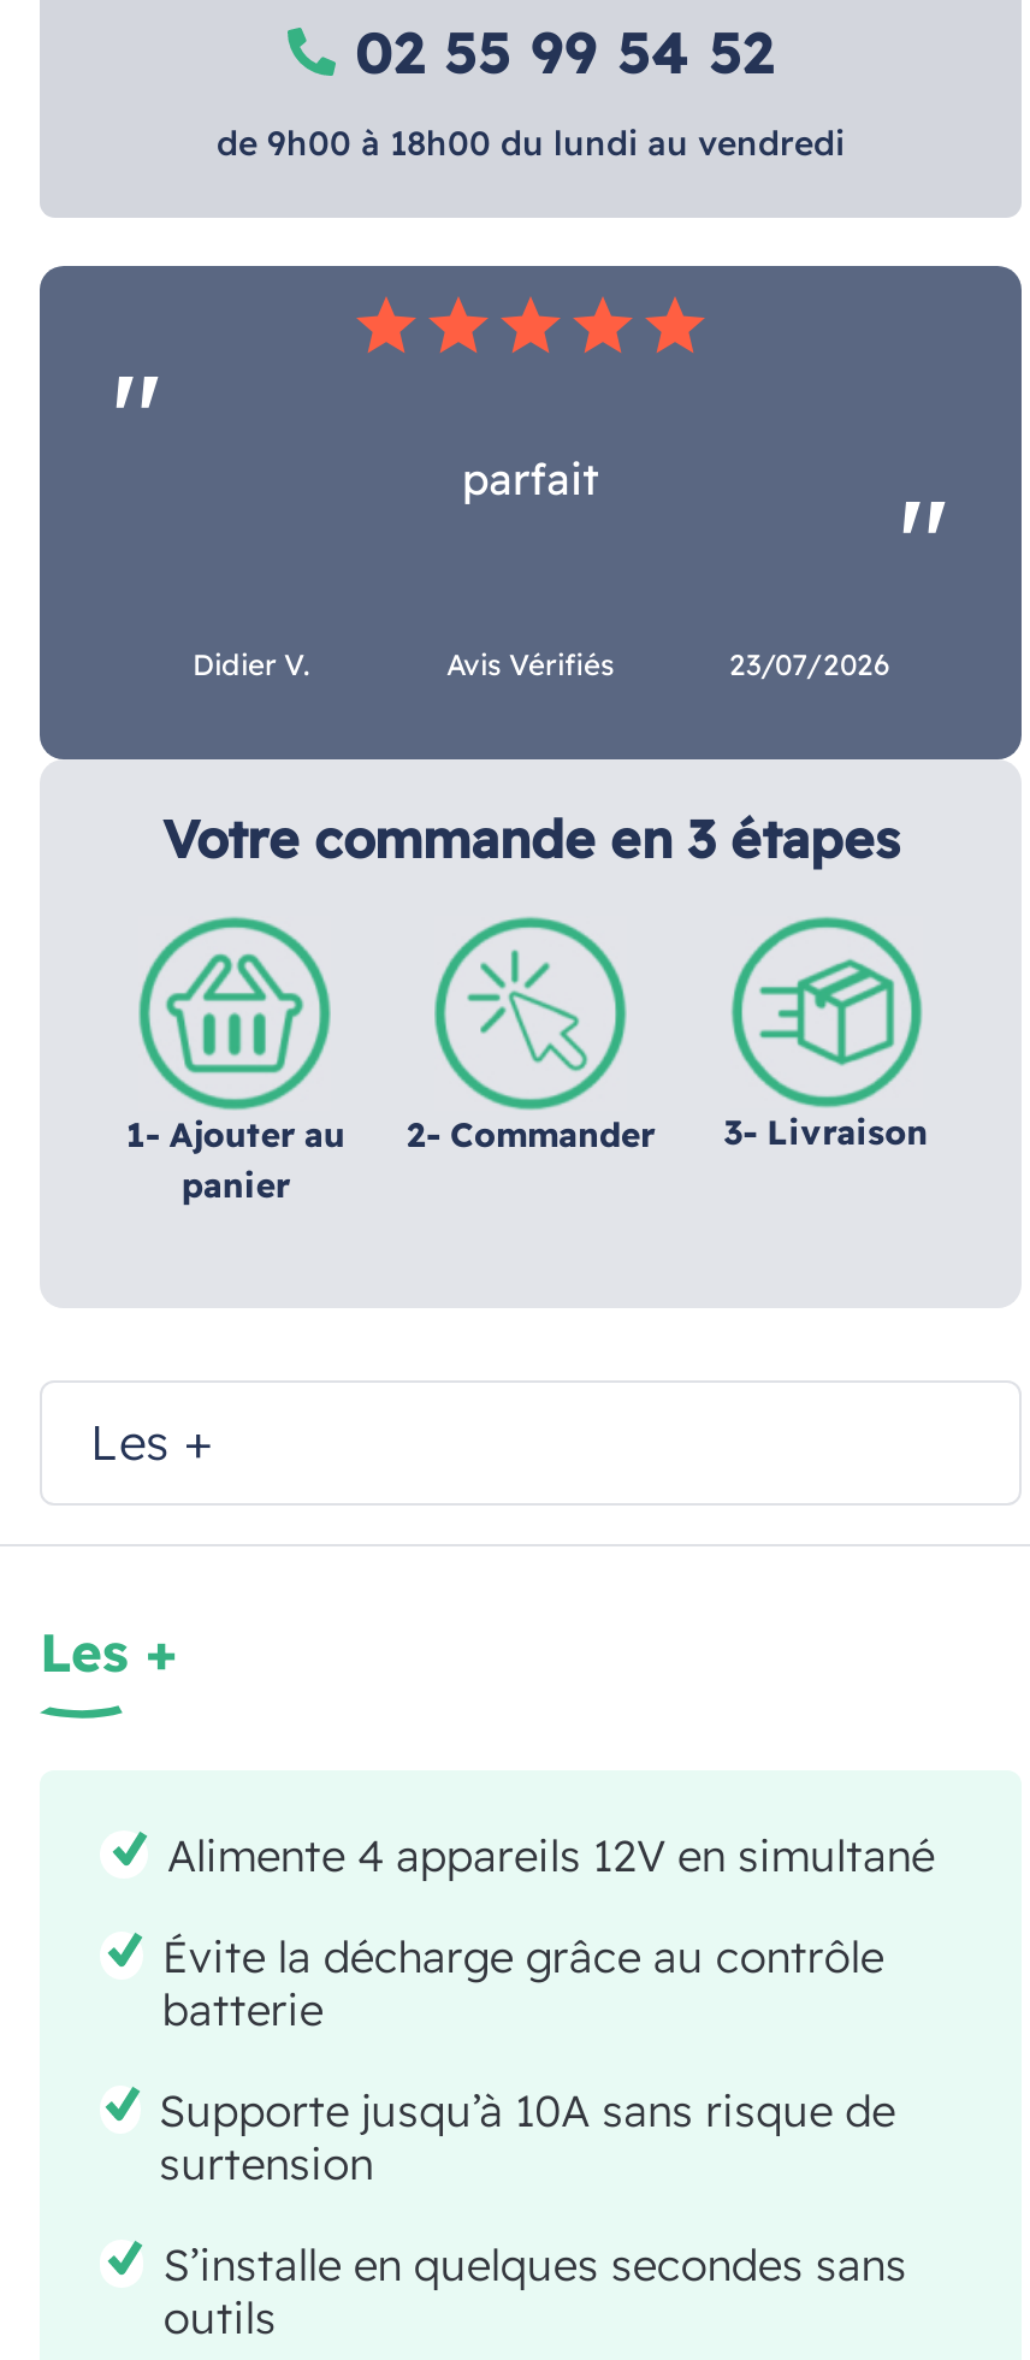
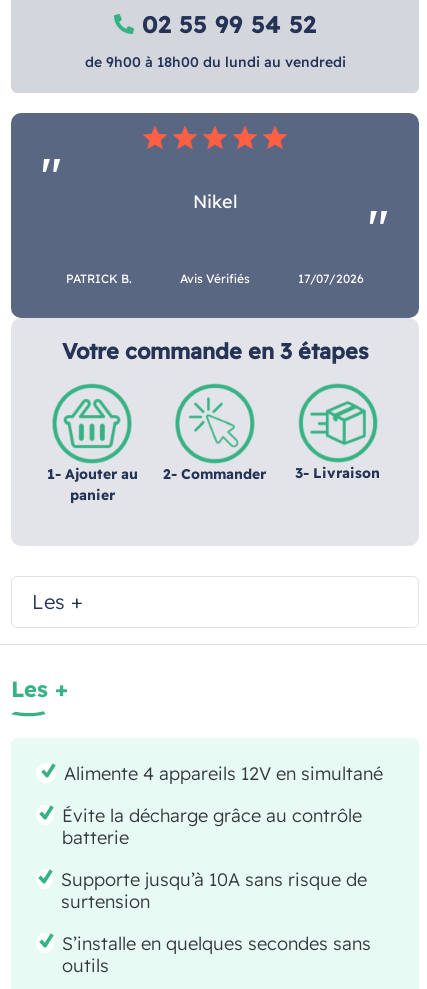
[462,451,599,507] parfait -> [192,190,237,213] Nikel
[193,646,310,682] Didier V. -> [66,271,132,286] PATRICK B.
[729,646,890,682] 23/07/2026 -> [298,271,364,286] 17/07/2026

